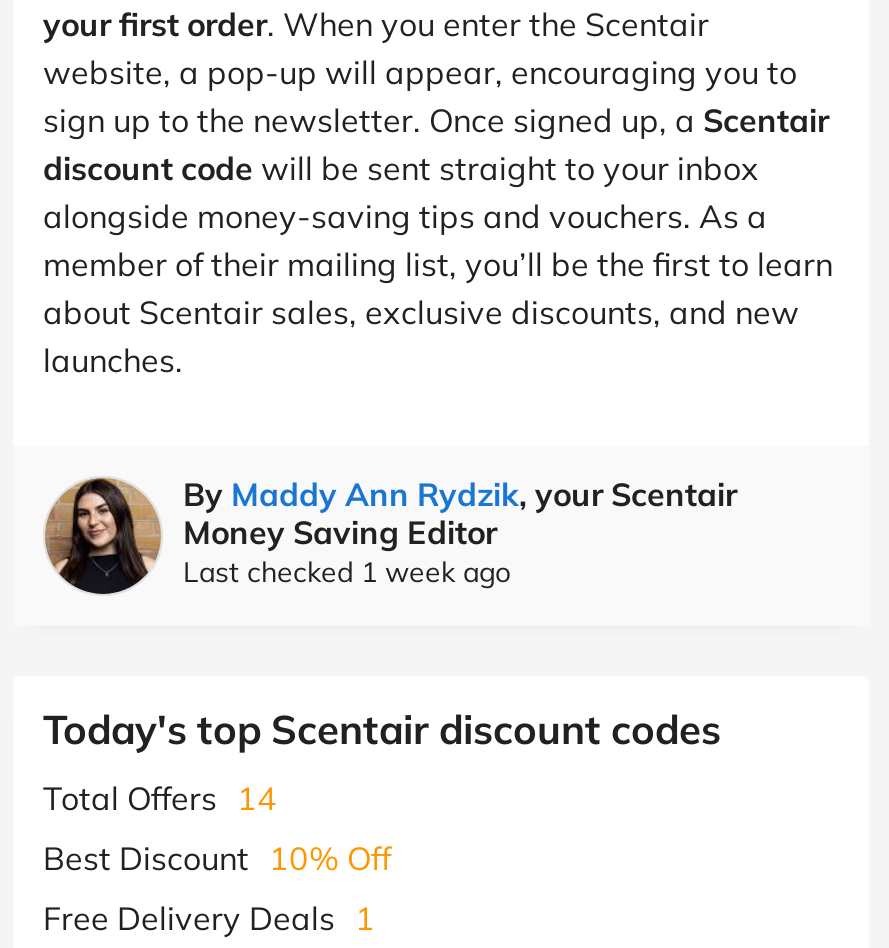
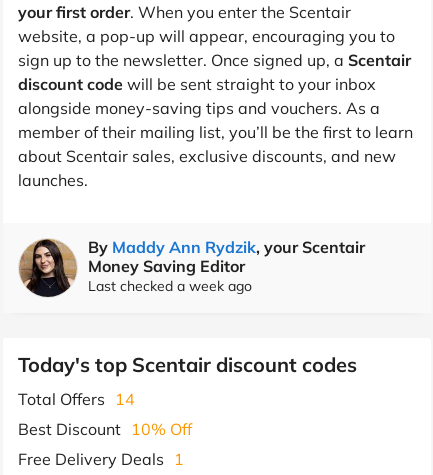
[183,554,511,590] Last checked 1 week ago -> [88,277,252,295] Last checked a week ago

